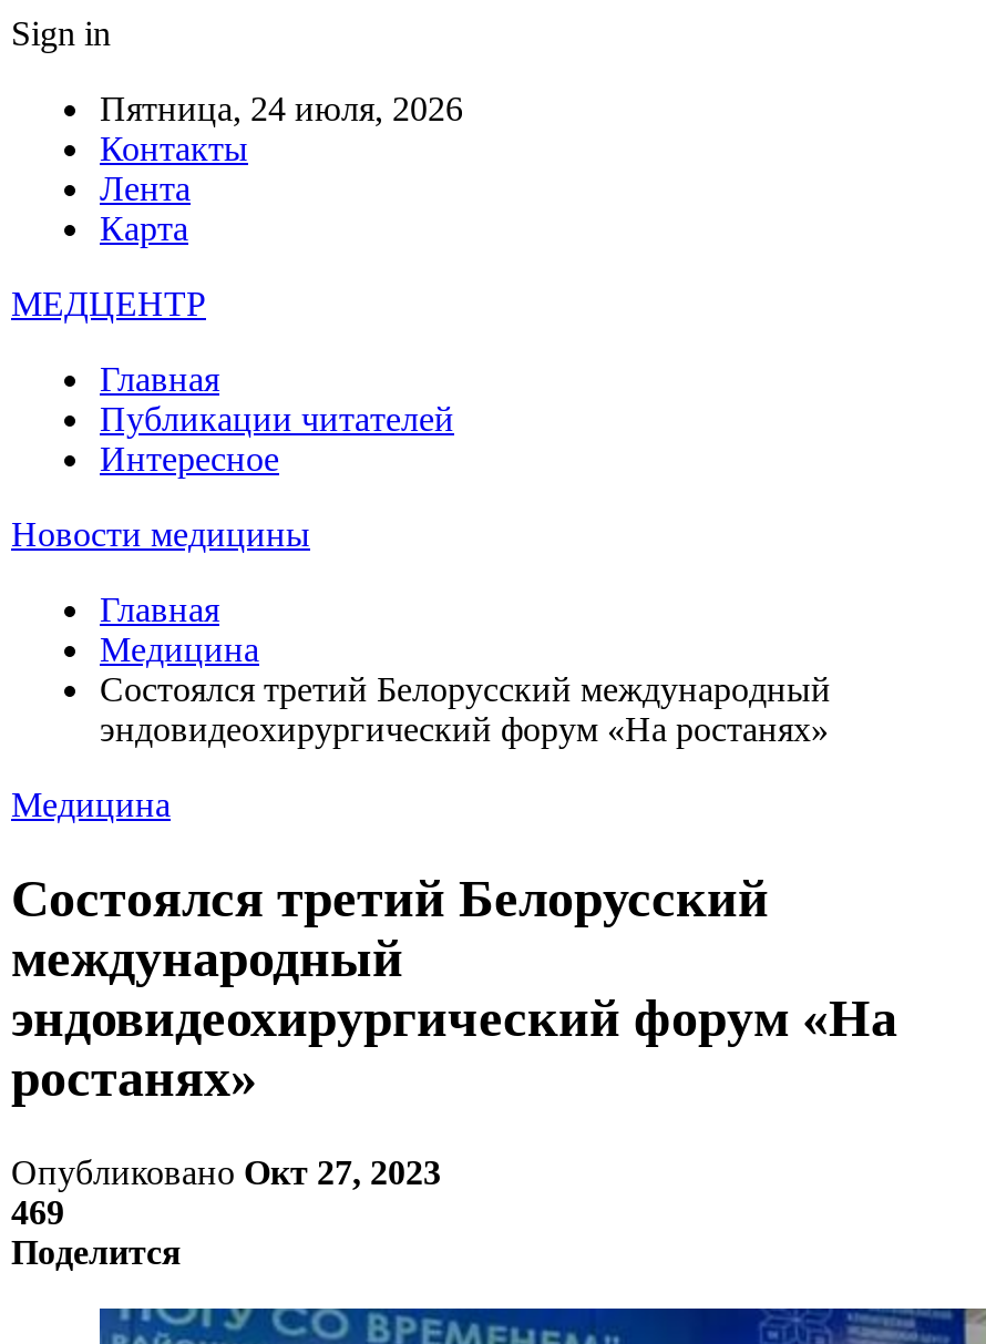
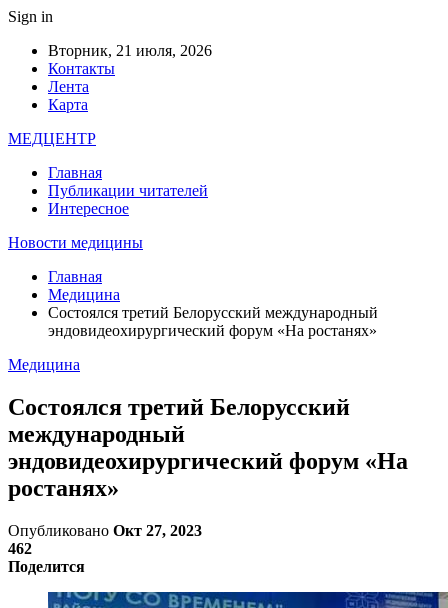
[100,90,463,127] Пятница, 24 июля, 2026 -> [48,42,212,59] Вторник, 21 июля, 2026
[11,1193,64,1231] 469 -> [8,540,32,557] 462

